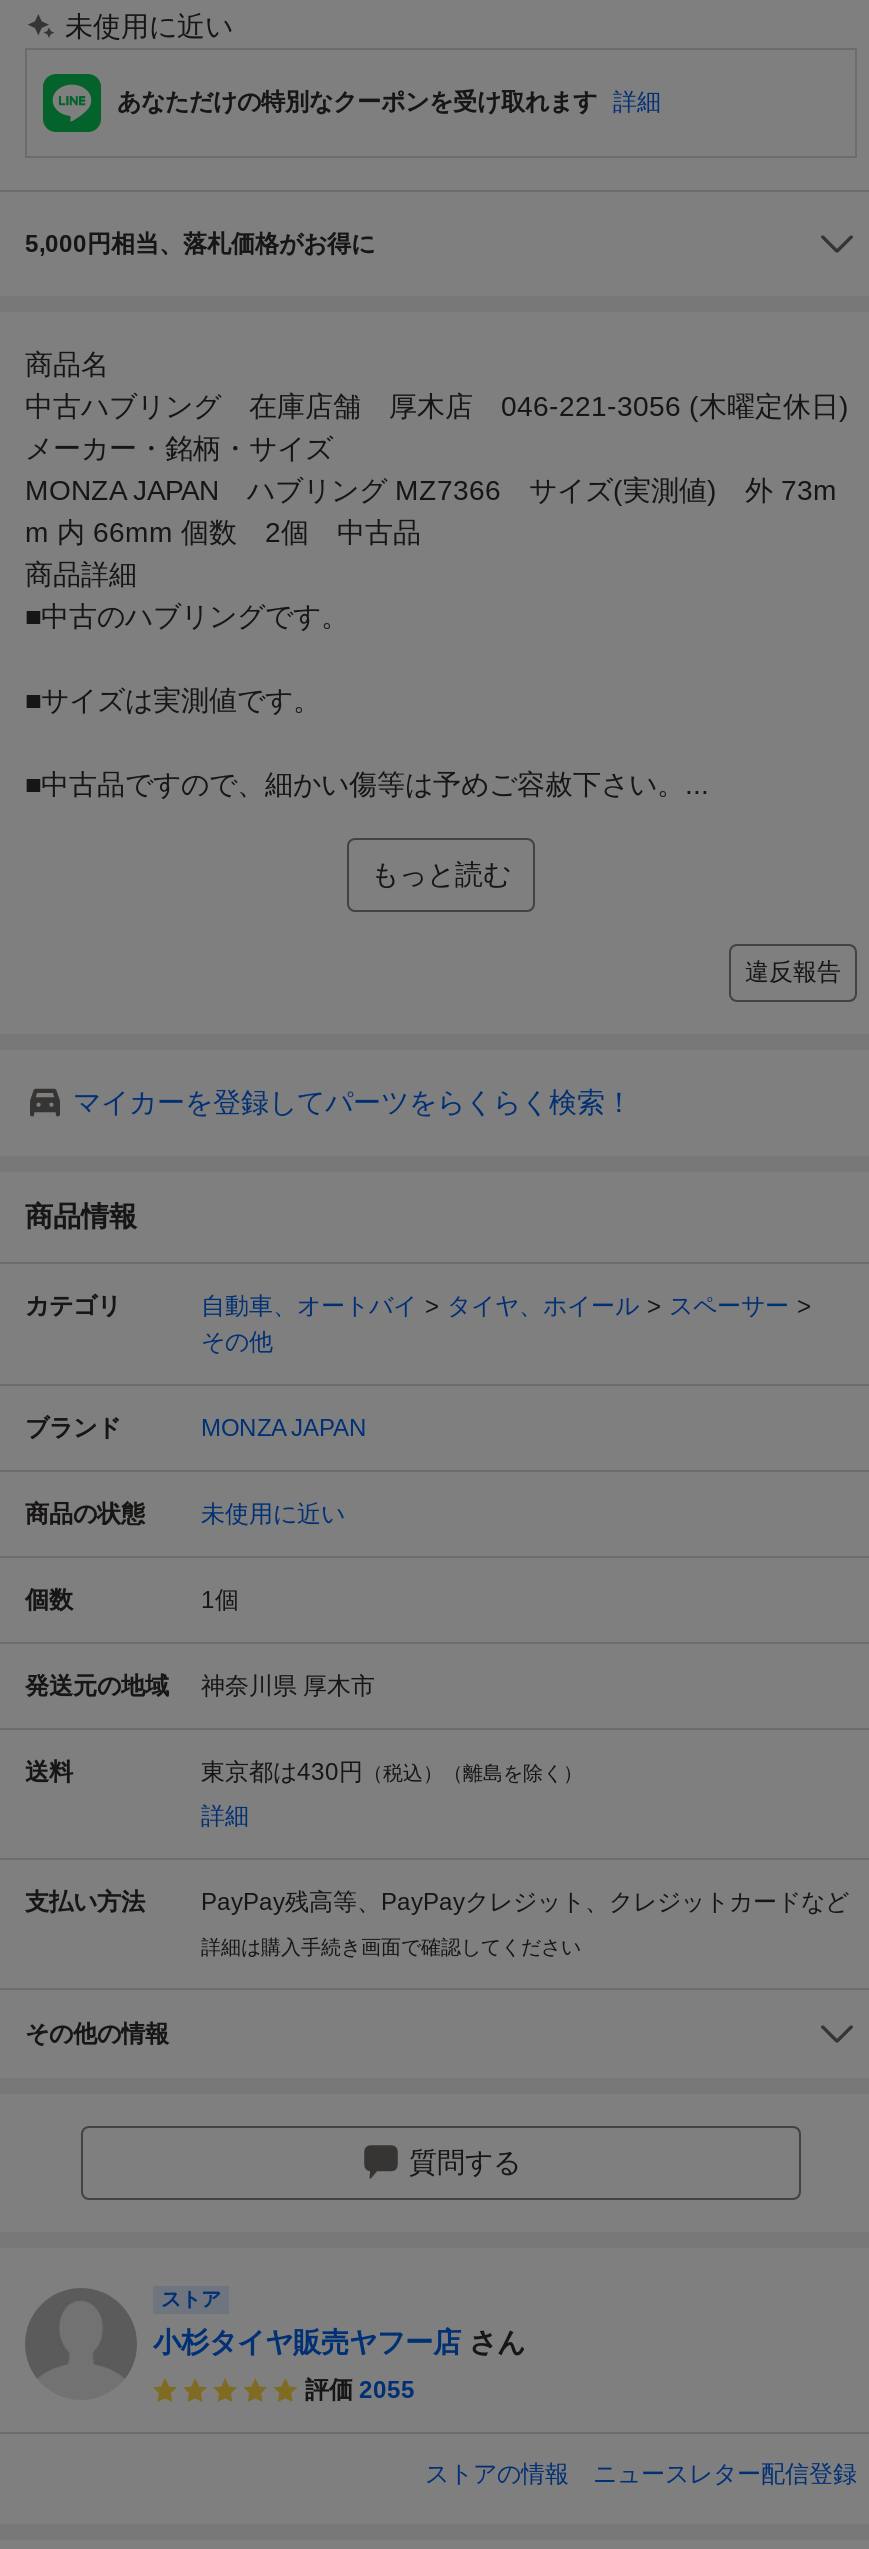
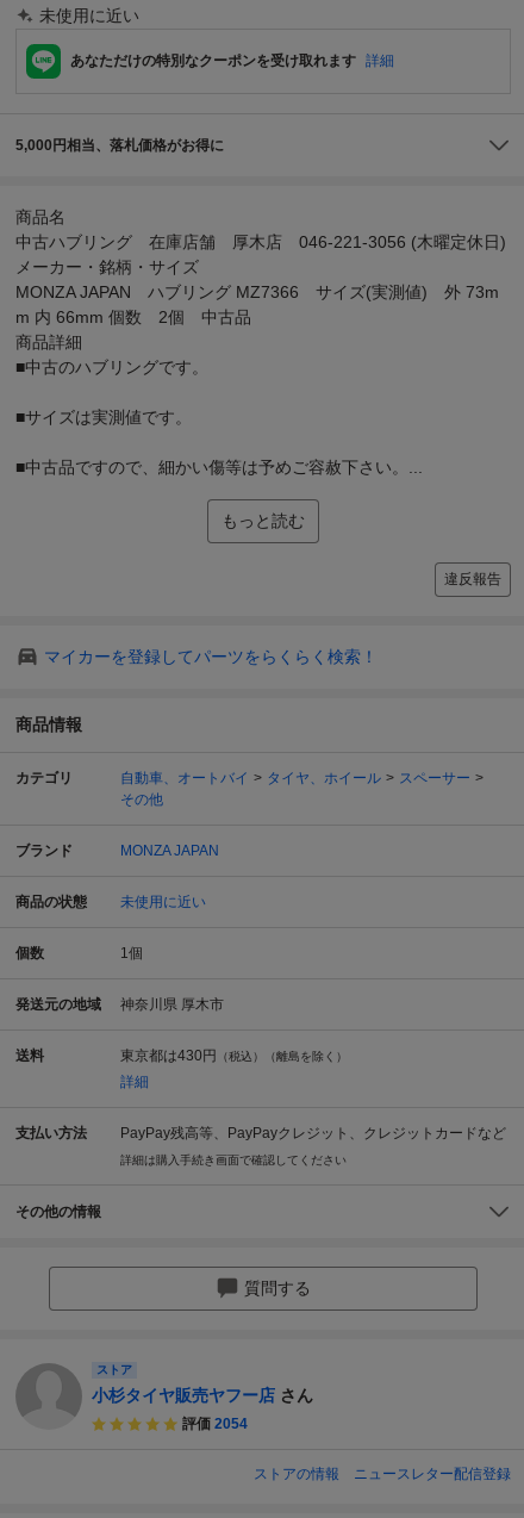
[305,2376,415,2404] 評価 2055 -> [182,1415,248,1432] 評価 2054

